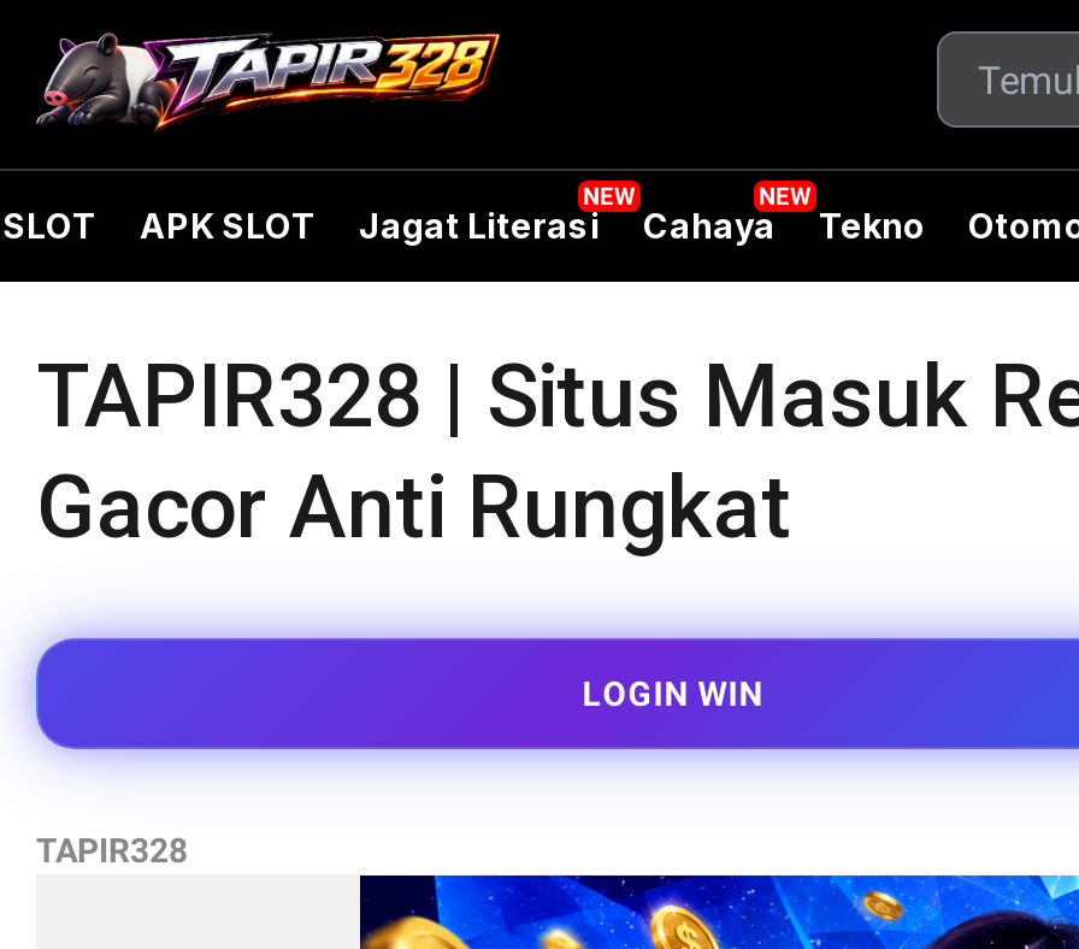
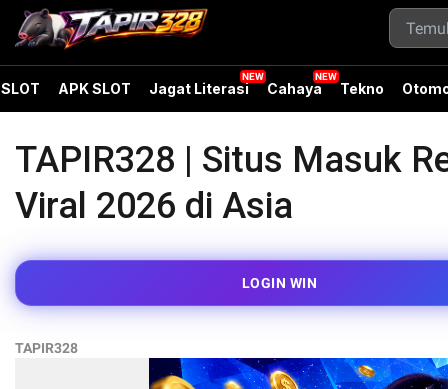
[36,458,792,559] Gacor Anti Rungkat -> [15,185,293,227] Viral 2026 di Asia

